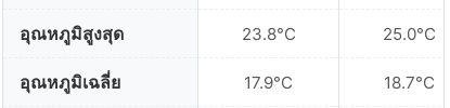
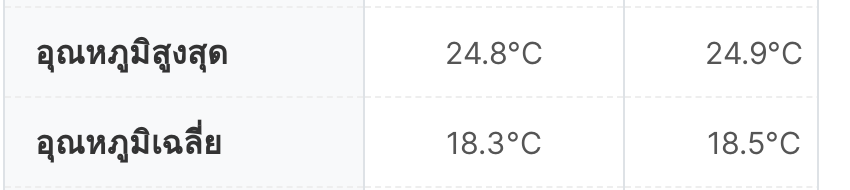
[241,23,295,44] 23.8°C -> [445,33,543,71] 24.8°C
[383,23,436,44] 25.0°C -> [705,33,803,71] 24.9°C
[244,72,293,92] 17.9°C -> [446,123,542,161] 18.3°C
[384,72,435,92] 18.7°C -> [707,123,801,161] 18.5°C

